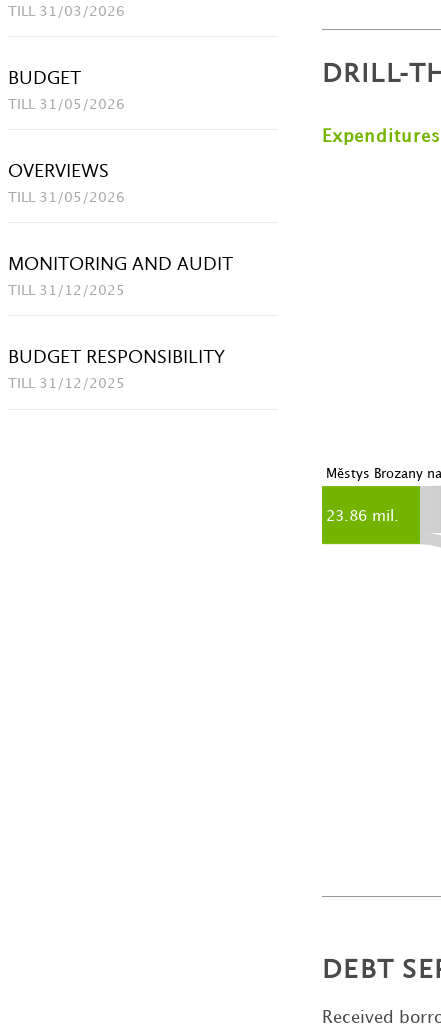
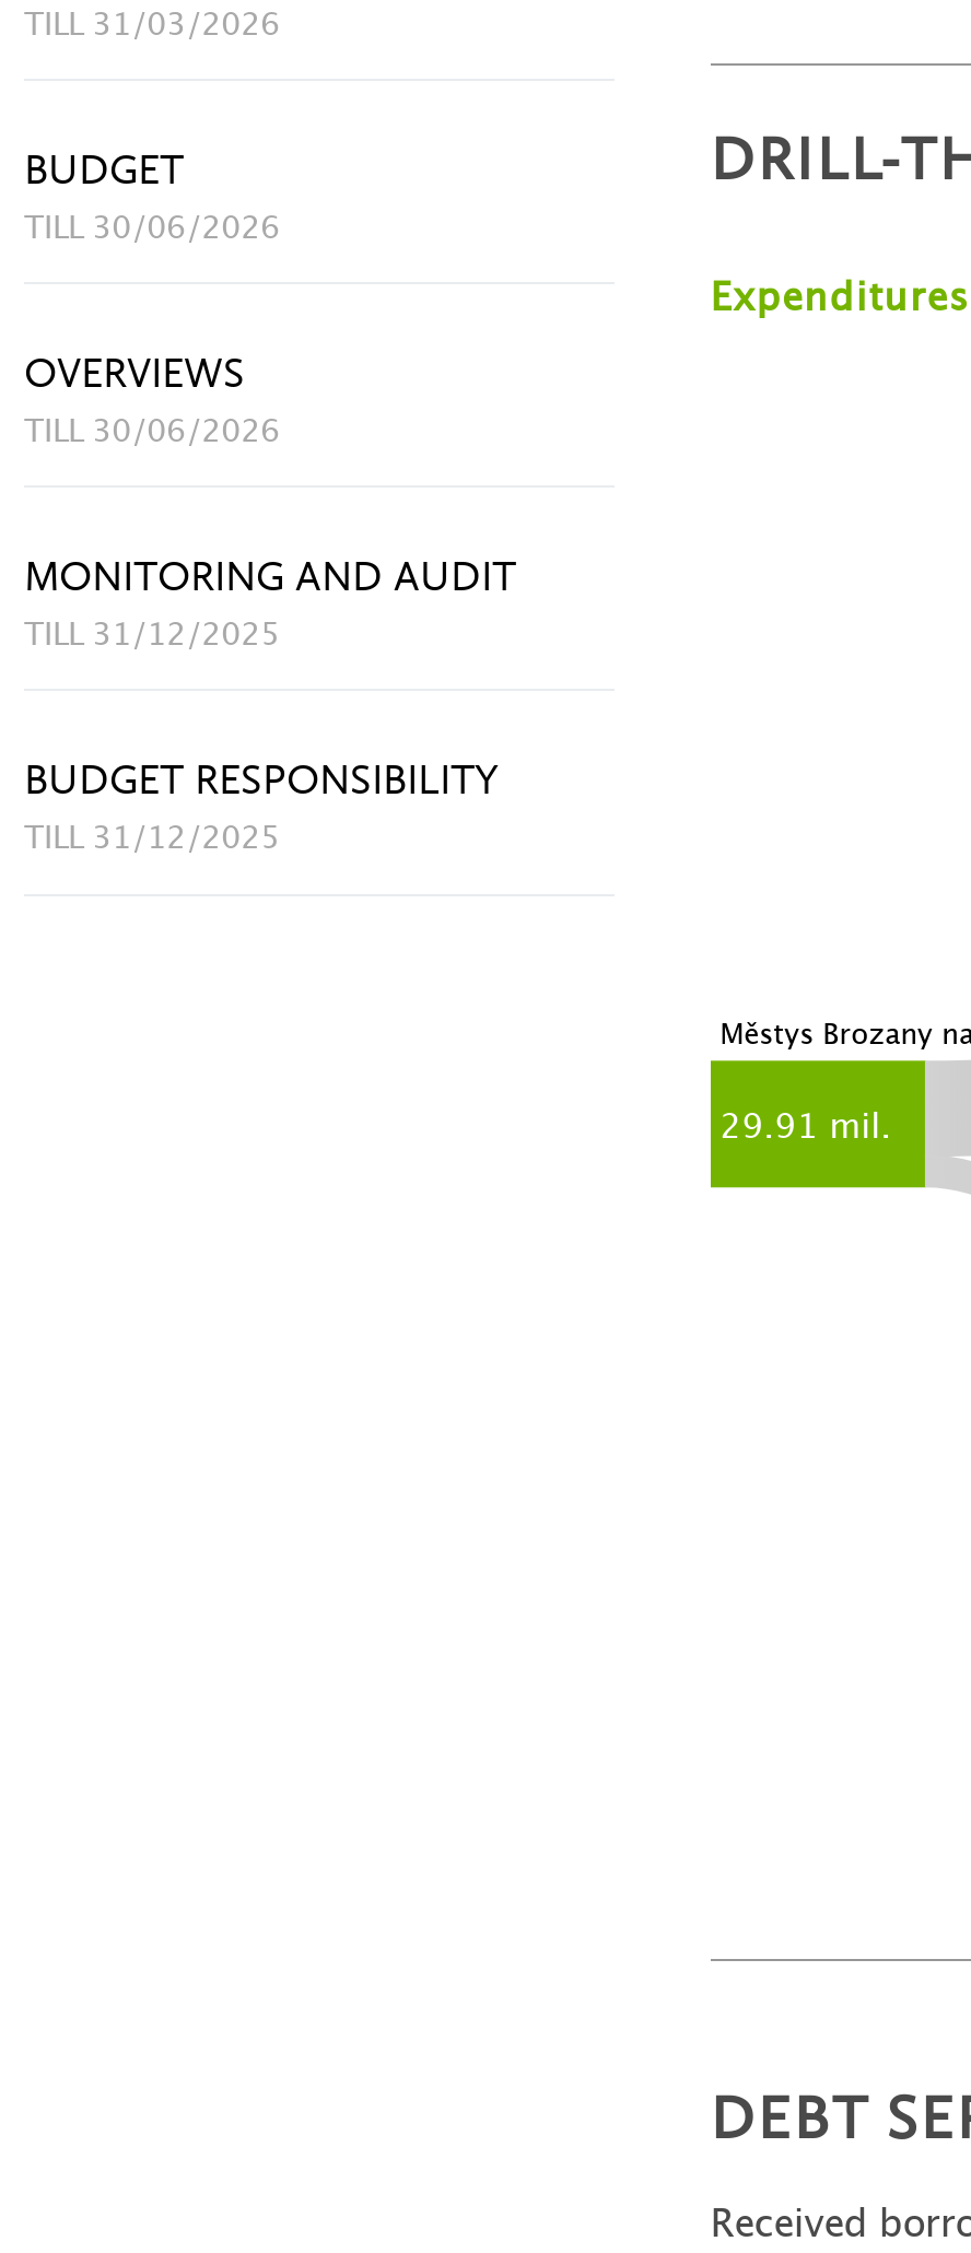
[8,98,125,111] TILL 31/05/2026 -> [24,214,280,242] TILL 30/06/2026
[8,191,125,204] TILL 31/05/2026 -> [24,417,280,446] TILL 30/06/2026
[326,510,399,525] 23.86 mil. -> [719,1112,891,1144] 29.91 mil.

